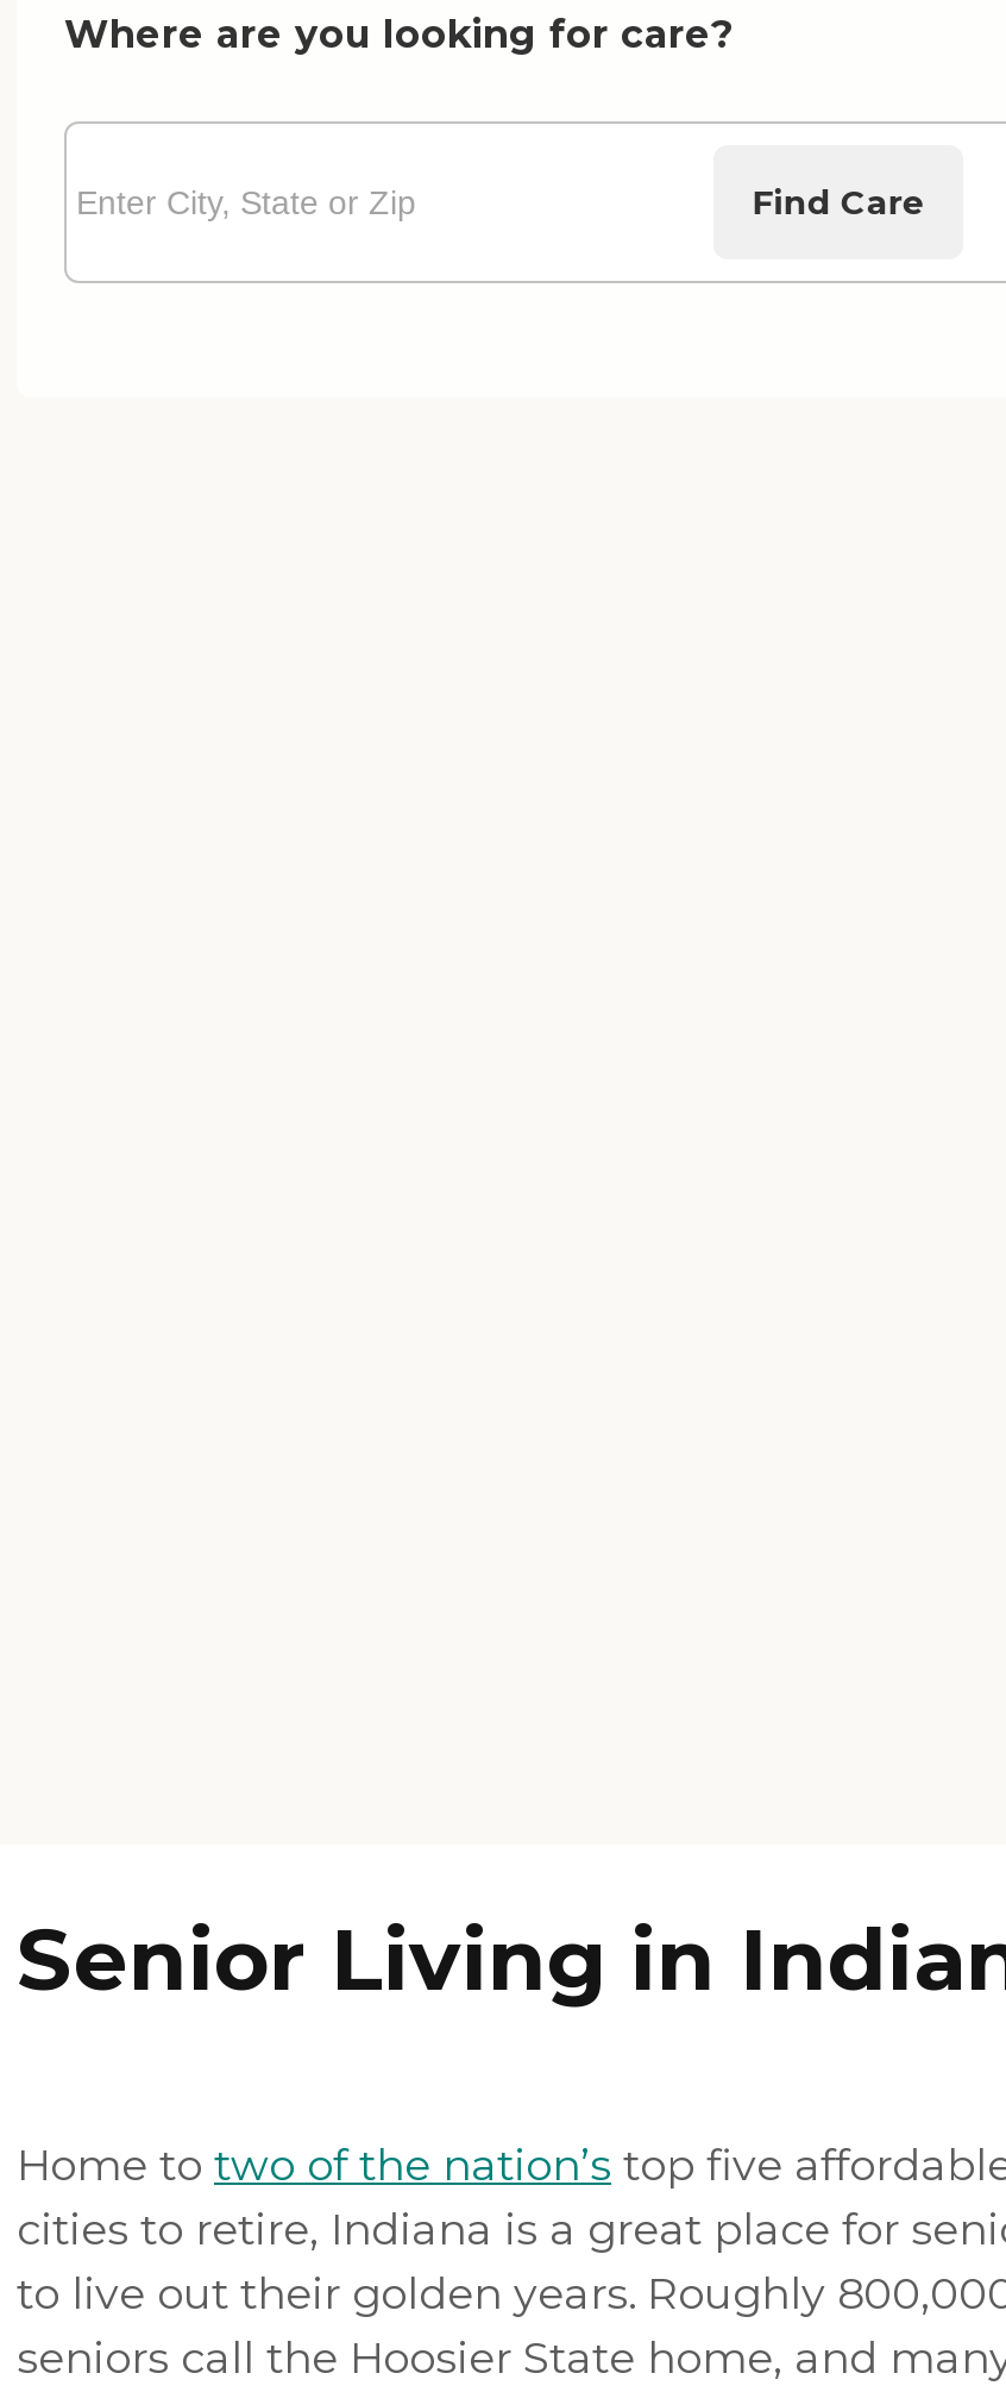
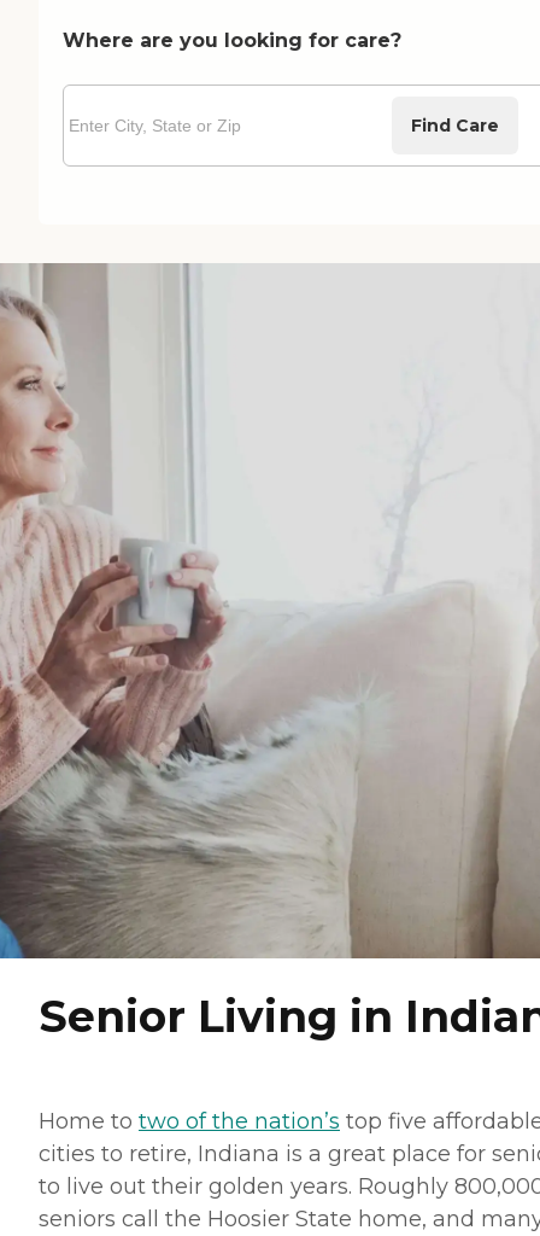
none -> [4,262,536,960] [image]

